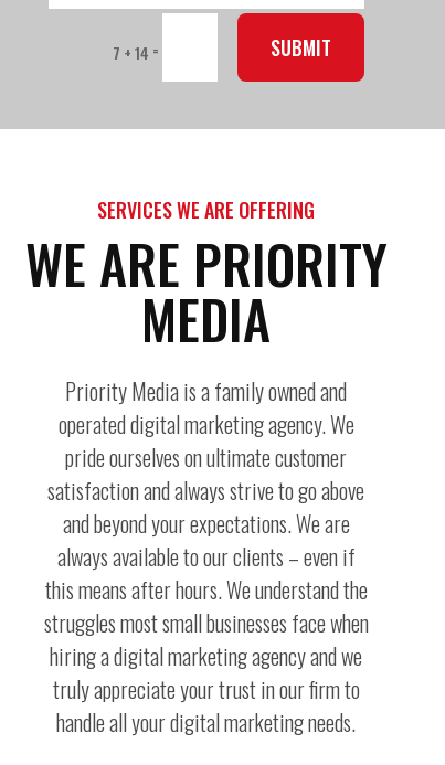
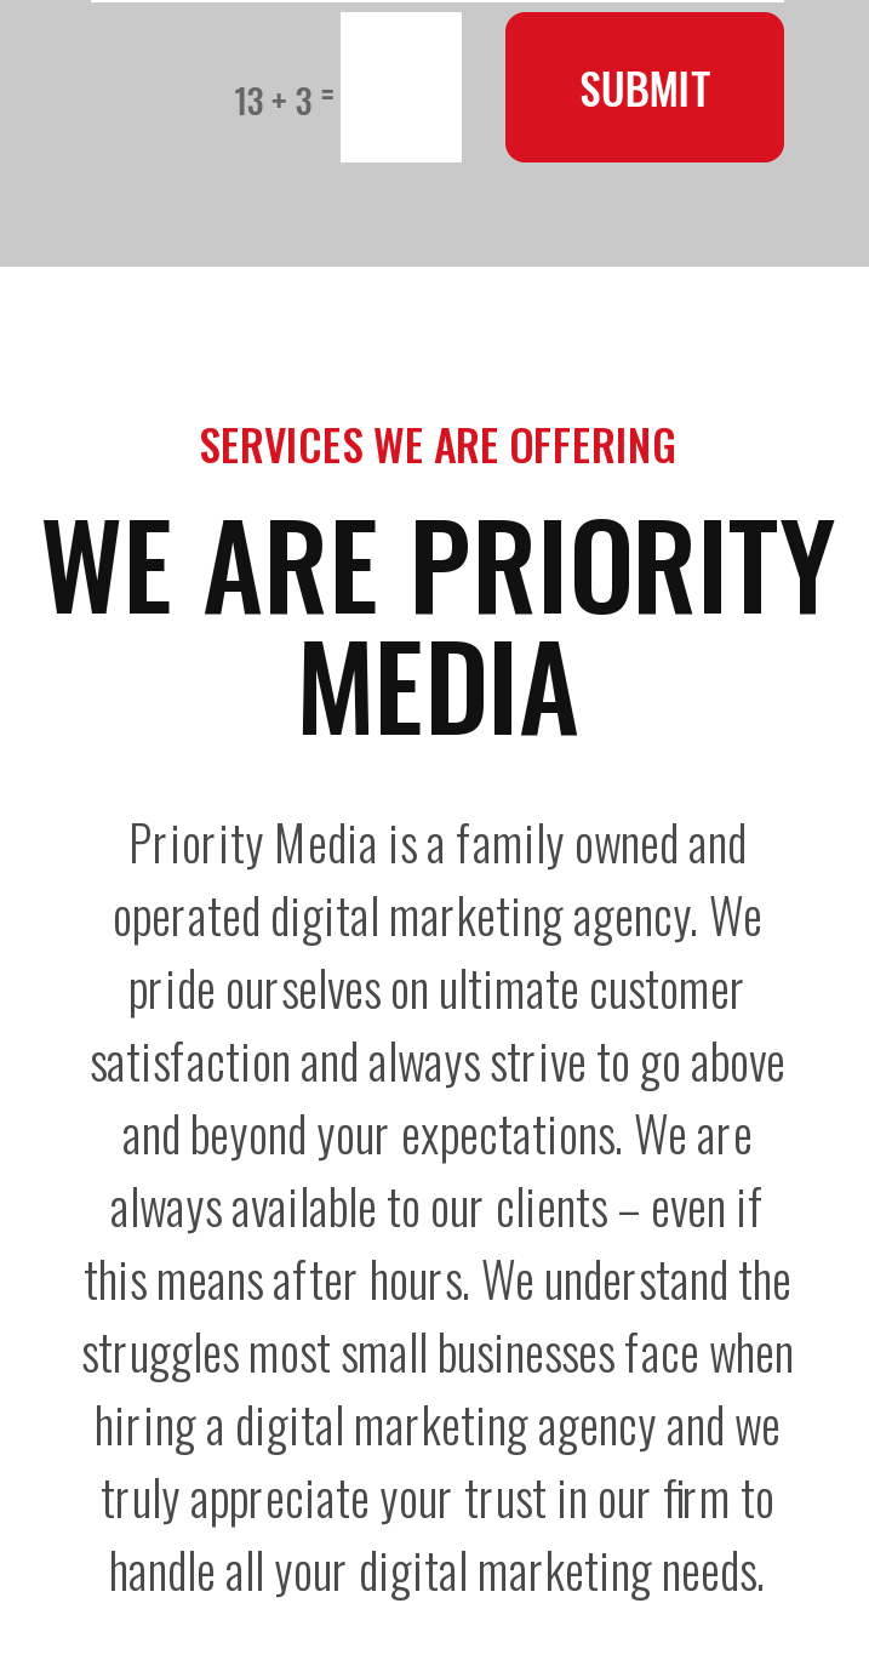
[113,39,163,64] 7 + 14 = -> [235,68,341,125] 13 + 3 =

